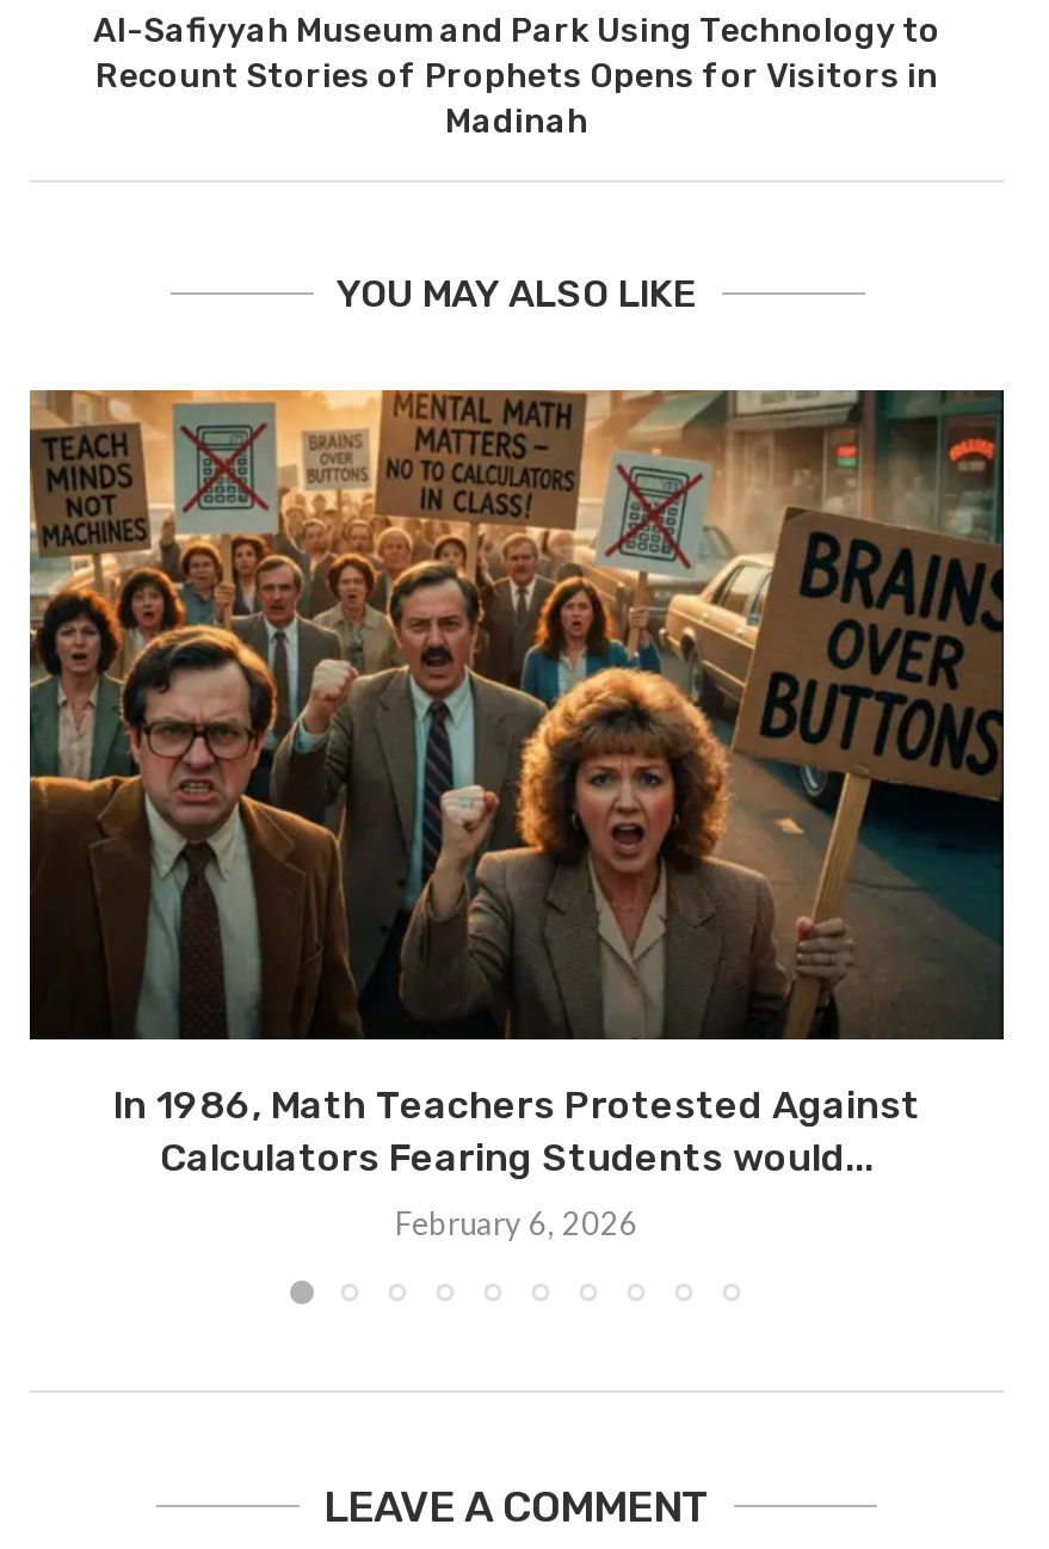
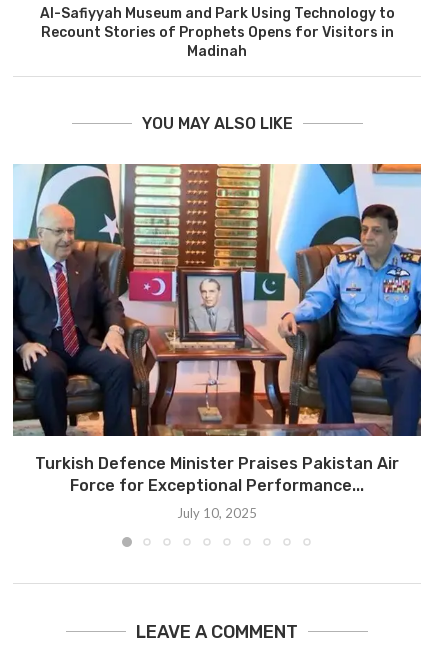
[27,388,1006,1180] [image] | In 1986, Math Teachers Protested Against | Calculators Fearing Students would... -> [12,163,422,495] [image] | Turkish Defence Minister Praises Pakistan Air | Force for Exceptional Performance...
[395,1204,638,1243] February 6, 2026 -> [177,505,257,521] July 10, 2025

